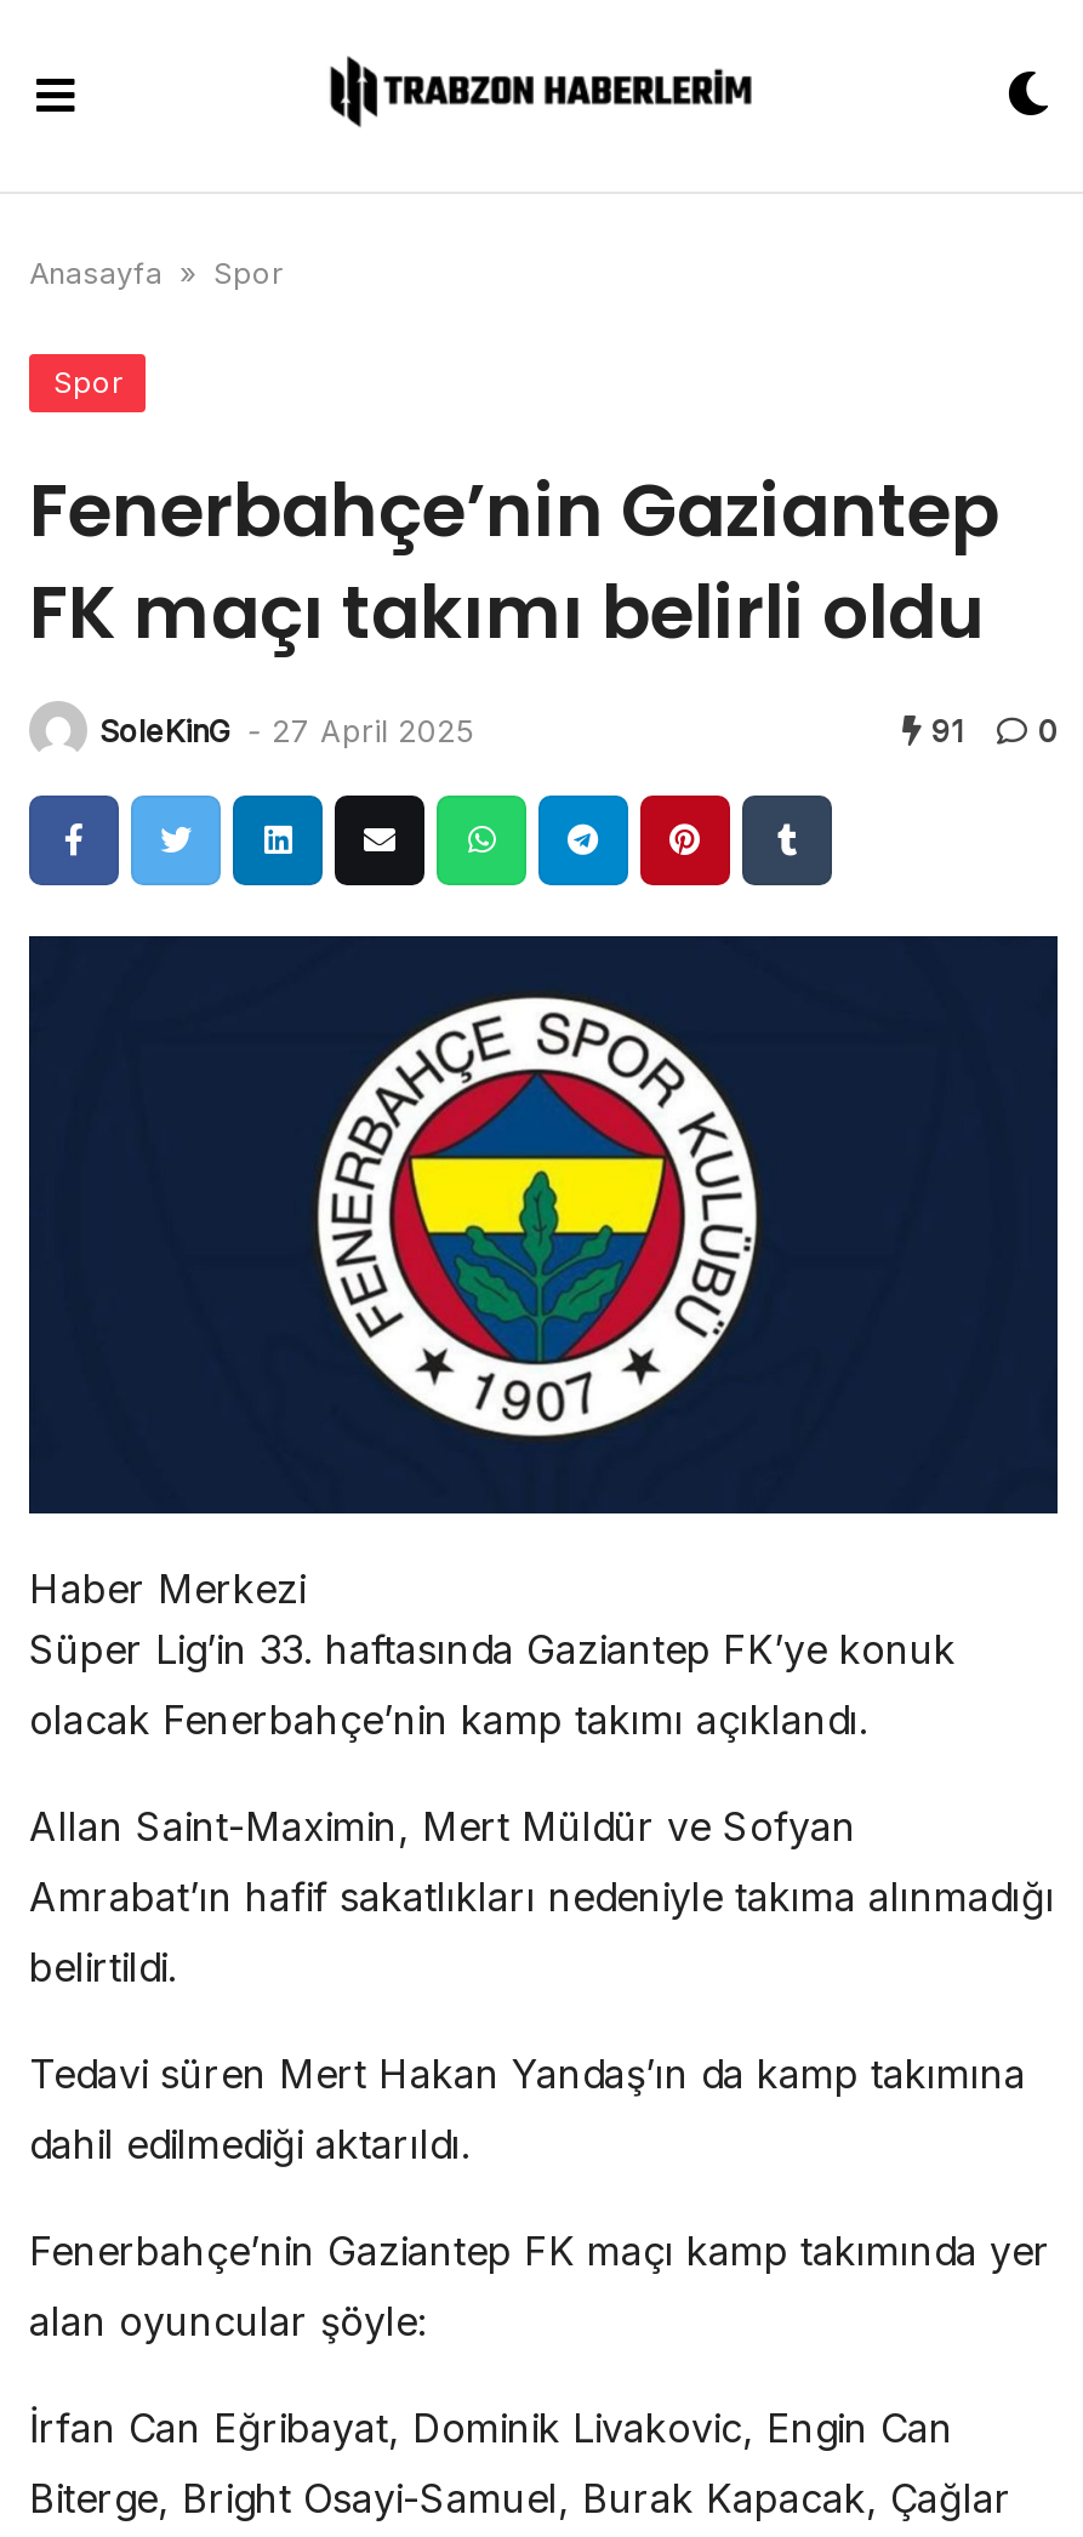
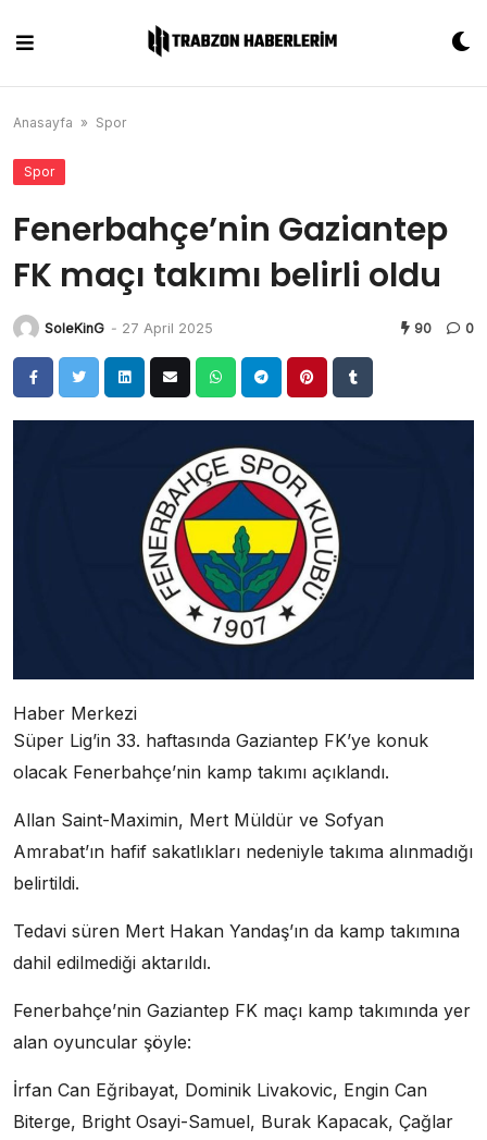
[922,712,1058,748] 91 0 -> [410,320,474,336] 90 0

